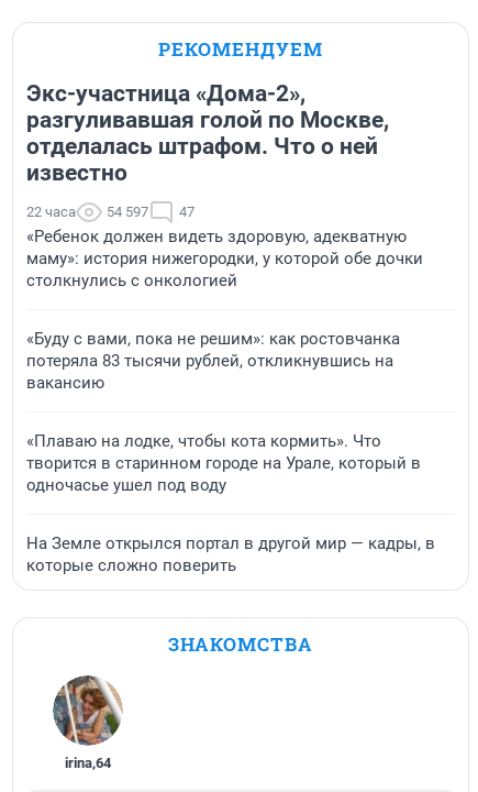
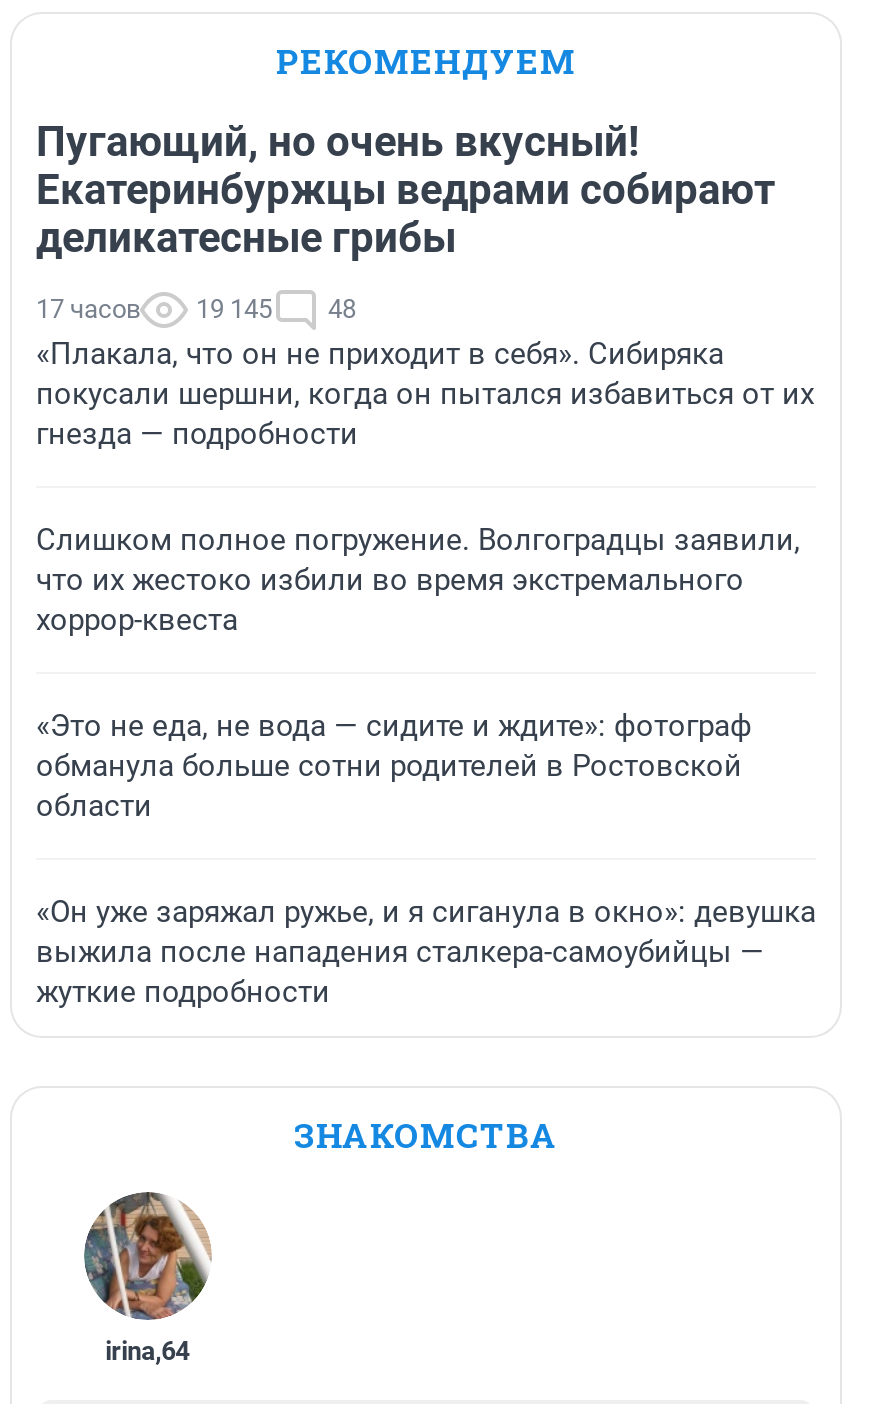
[26,80,389,186] Экс-участница «Дома-2», | разгуливавшая голой по Москве, | отделалась штрафом. Что о ней | известно -> [36,118,776,262] Пугающий, но очень вкусный! | Екатеринбуржцы ведрами собирают | деликатесные грибы
[26,204,423,291] 22 часа | 54 597 | 47 | «Ребенок должен видеть здоровую, адекватную | маму»: история нижегородки, у которой обе дочки | столкнулись с онкологией -> [36,294,814,452] 17 часов | 19 145 | 48 | «Плакала, что он не приходит в себя». Сибиряка | покусали шершни, когда он пытался избавиться от их | гнезда — подробности
[26,329,400,393] «Буду с вами, пока не решим»: как ростовчанка | потеряла 83 тысячи рублей, откликнувшись на | вакансию -> [36,522,800,638] Слишком полное погружение. Волгоградцы заявили, | что их жестоко избили во время экстремального | хоррор-квеста
[26,431,421,495] «Плаваю на лодке, чтобы кота кормить». Что | творится в старинном городе на Урале, который в | одночасье ушел под воду -> [36,708,752,824] «Это не еда, не вода — сидите и ждите»: фотограф | обманула больше сотни родителей в Ростовской | области
[26,534,435,575] На Земле открылся портал в другой мир — кадры, в | которые сложно поверить -> [36,894,816,1010] «Он уже заряжал ружье, и я сиганула в окно»: девушка | выжила после нападения сталкера-самоубийцы — | жуткие подробности

